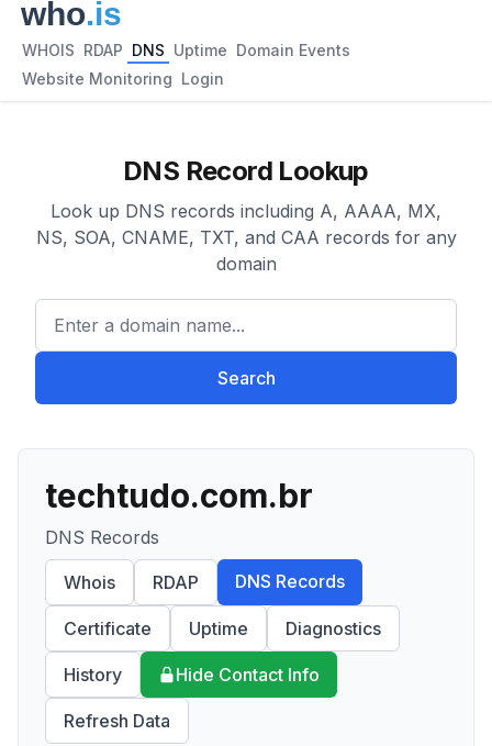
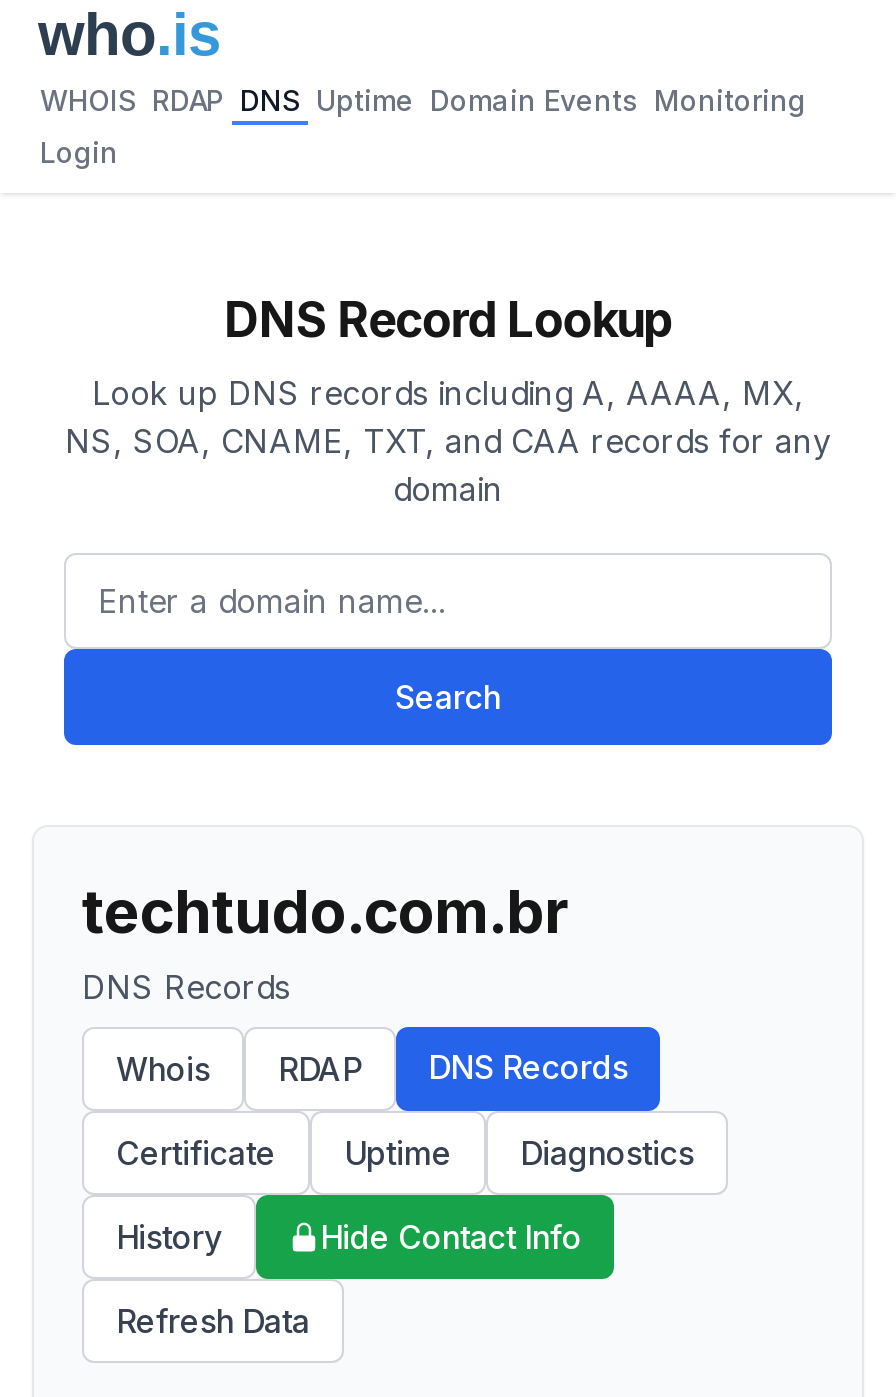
[22,41,350,59] WHOIS RDAP DNS Uptime Domain Events -> [40,83,806,117] WHOIS RDAP DNS Uptime Domain Events Monitoring
[22,69,224,88] Website Monitoring Login -> [40,135,118,169] Login

